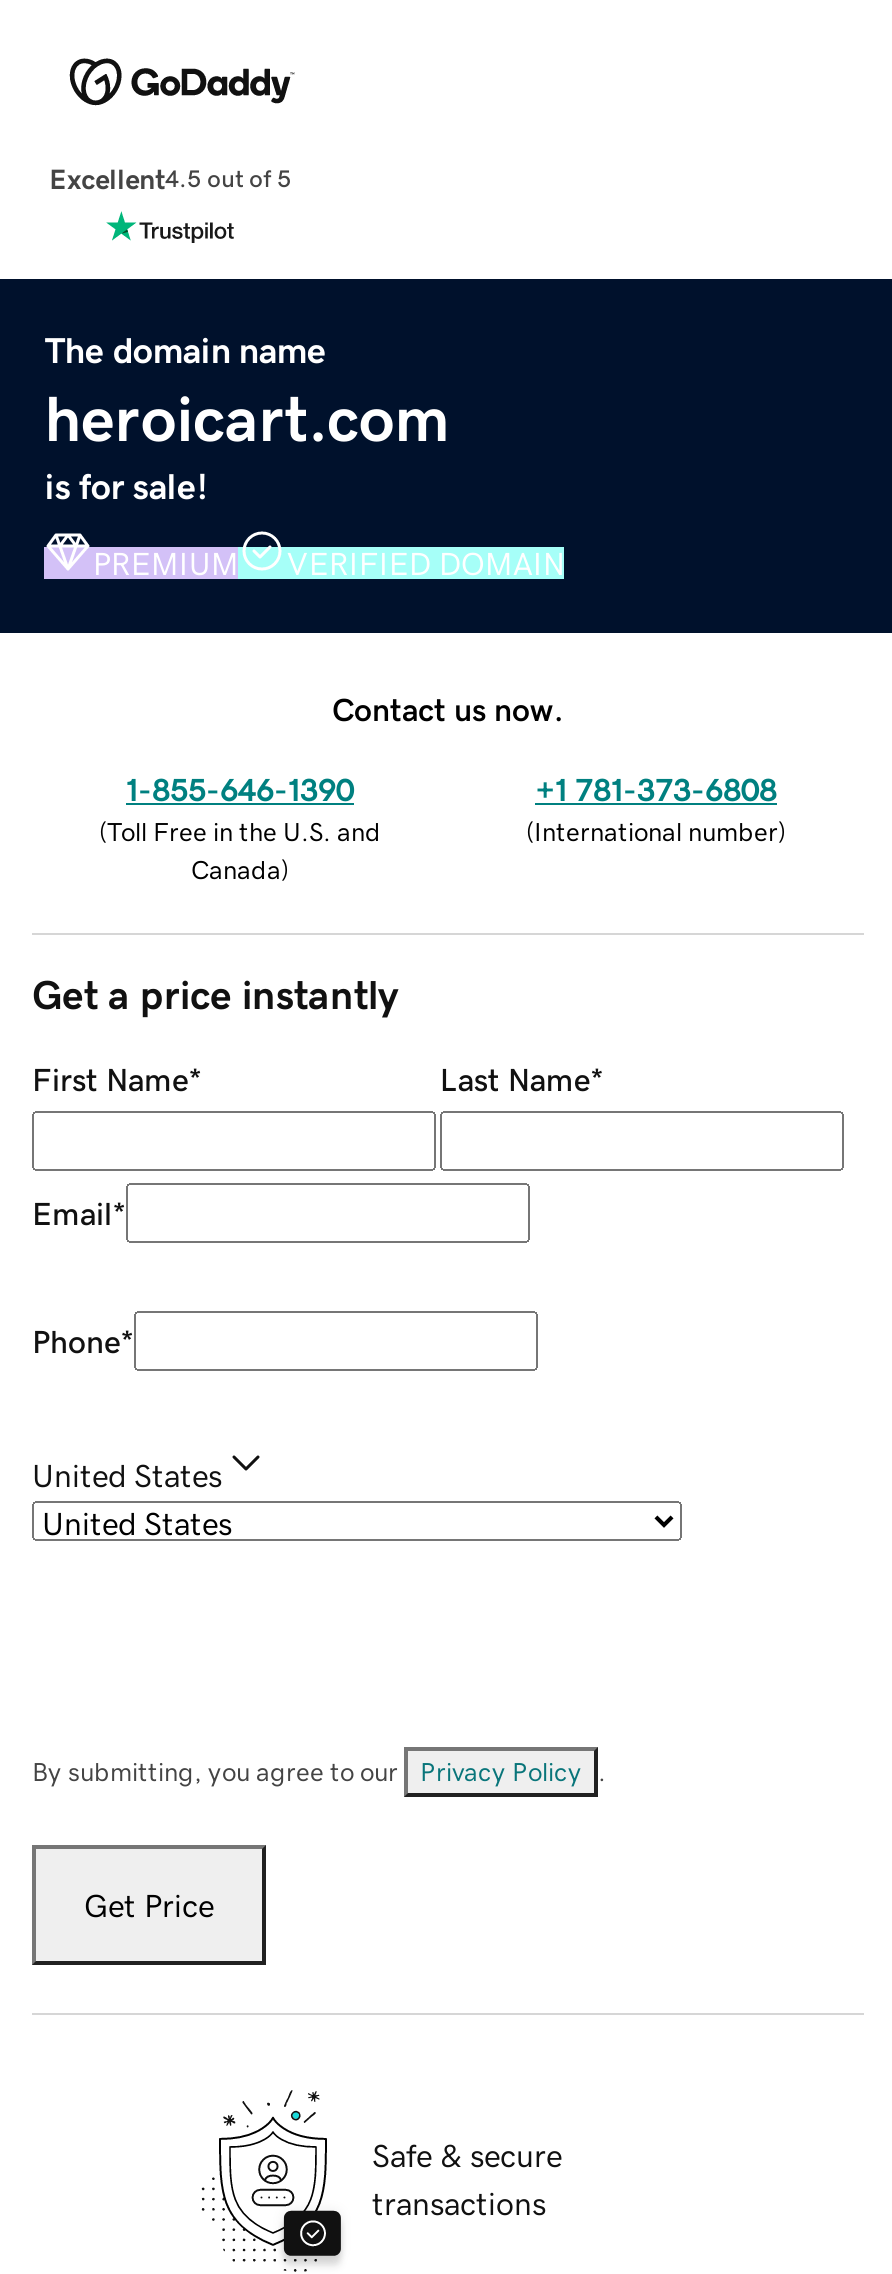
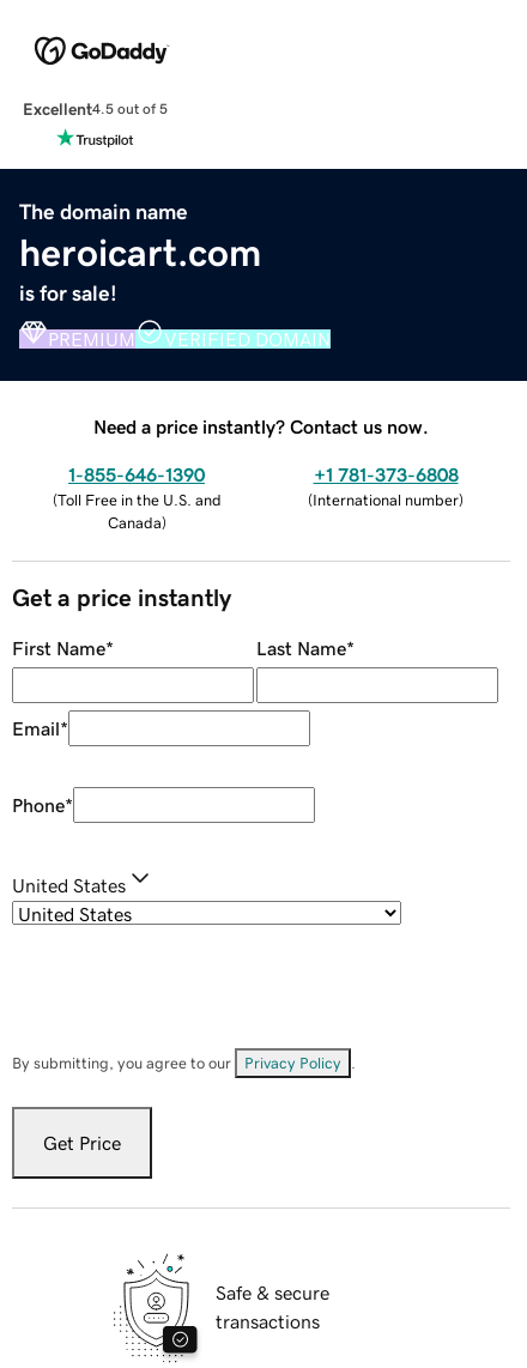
[332,692,564,724] Contact us now. -> [93,416,429,436] Need a price instantly? Contact us now.

